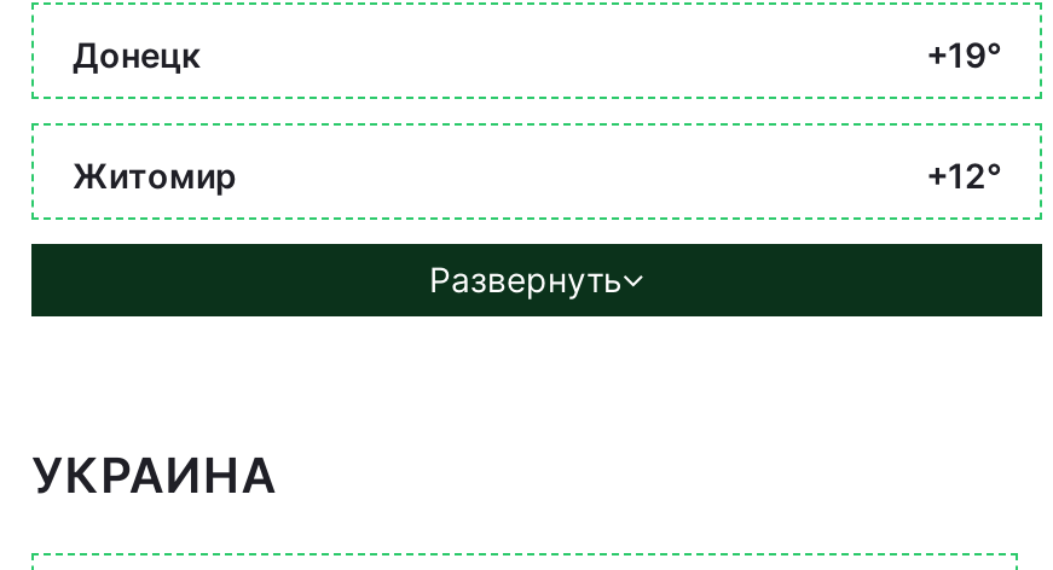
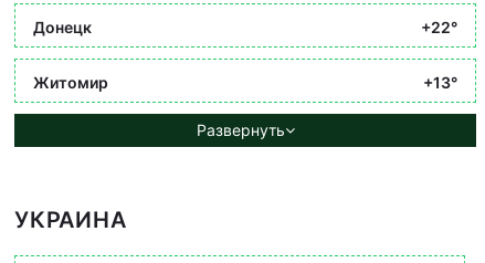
[926,33,1001,74] +19° -> [421,17,457,36] +22°
[926,153,1001,194] +12° -> [423,72,457,91] +13°

